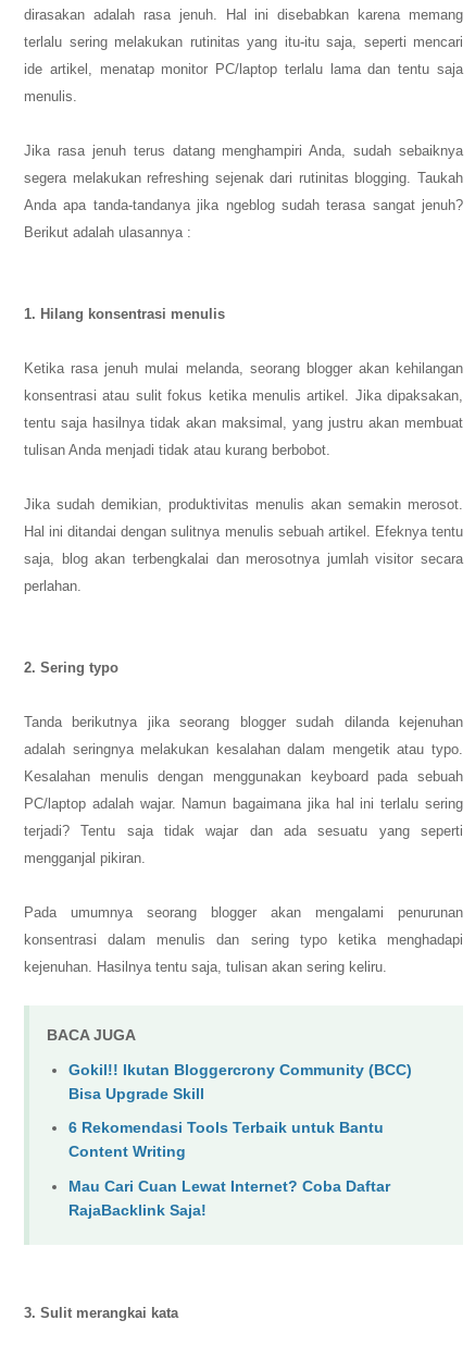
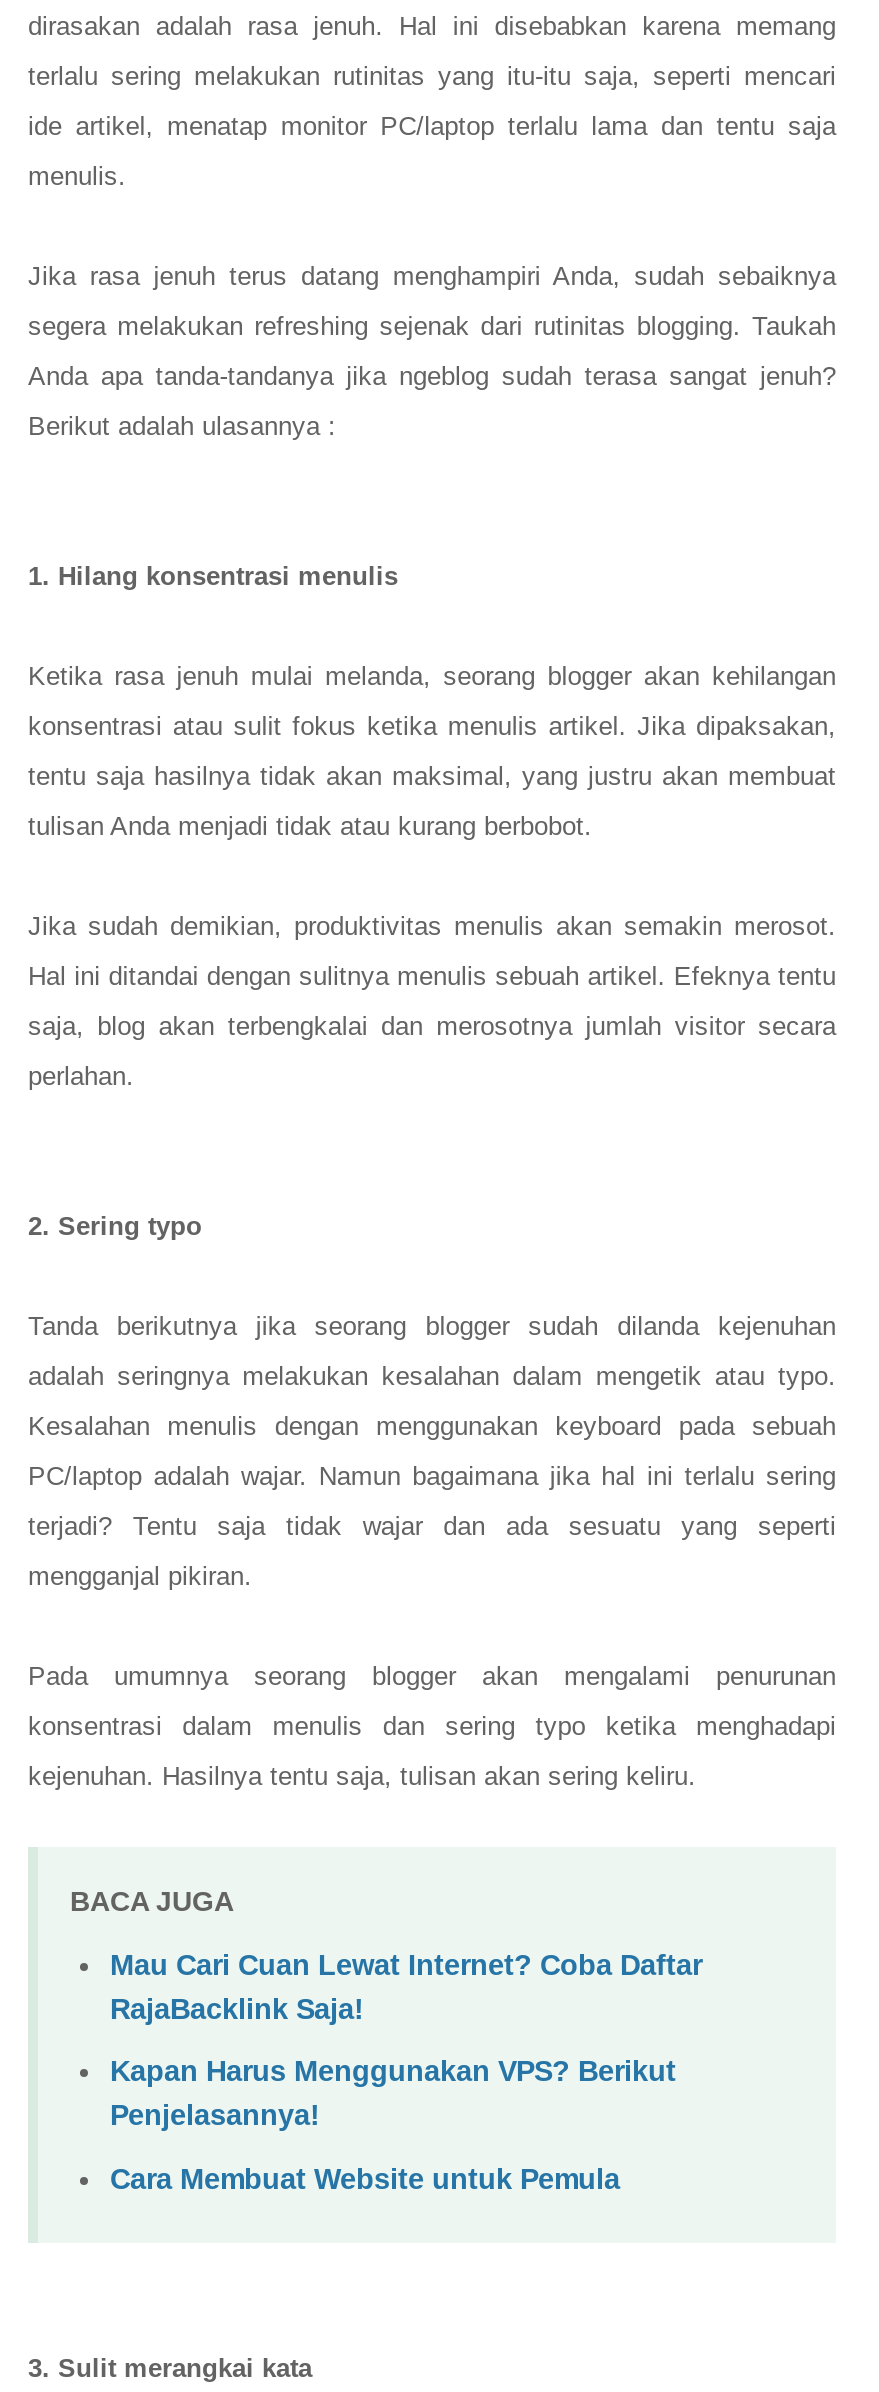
[68,1061,412,1160] Gokil!! Ikutan Bloggercrony Community (BCC) | Bisa Upgrade Skill | 6 Rekomendasi Tools Terbaik untuk Bantu | Content Writing -> none
moved [68,1177,390,1219] -> [110,1948,702,2024]: Mau Cari Cuan Lewat Internet? Coba Daftar | RajaBacklink Saja!
none -> [110,2055,676,2195] Kapan Harus Menggunakan VPS? Berikut | Penjelasannya! | Cara Membuat Website untuk Pemula

